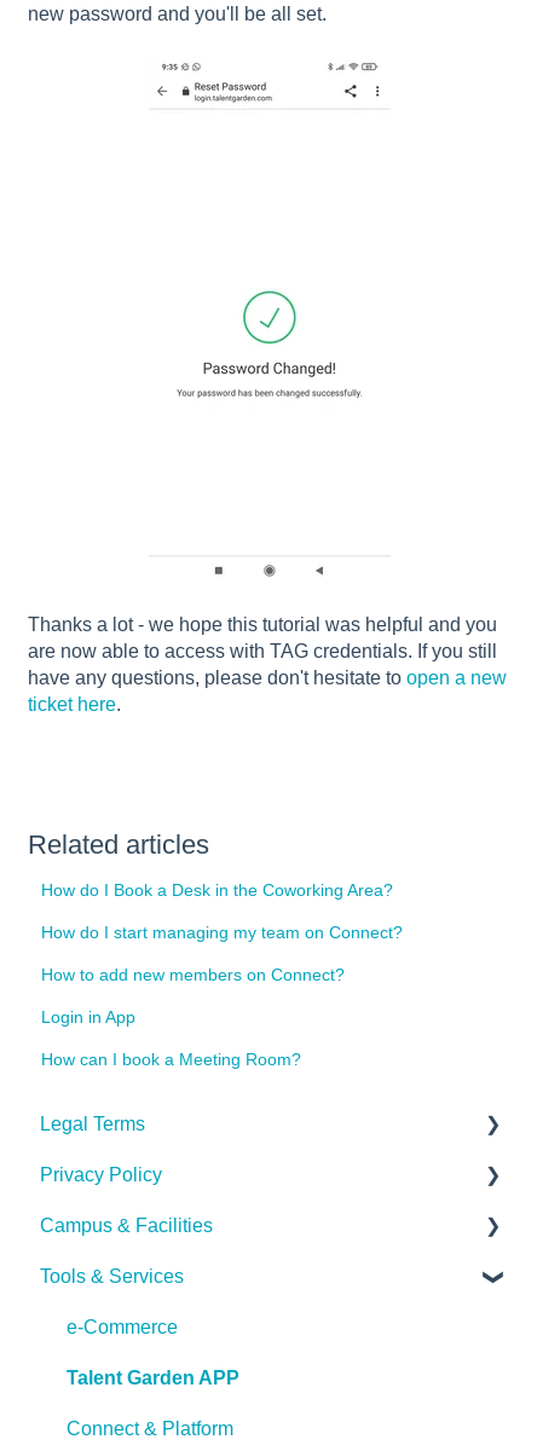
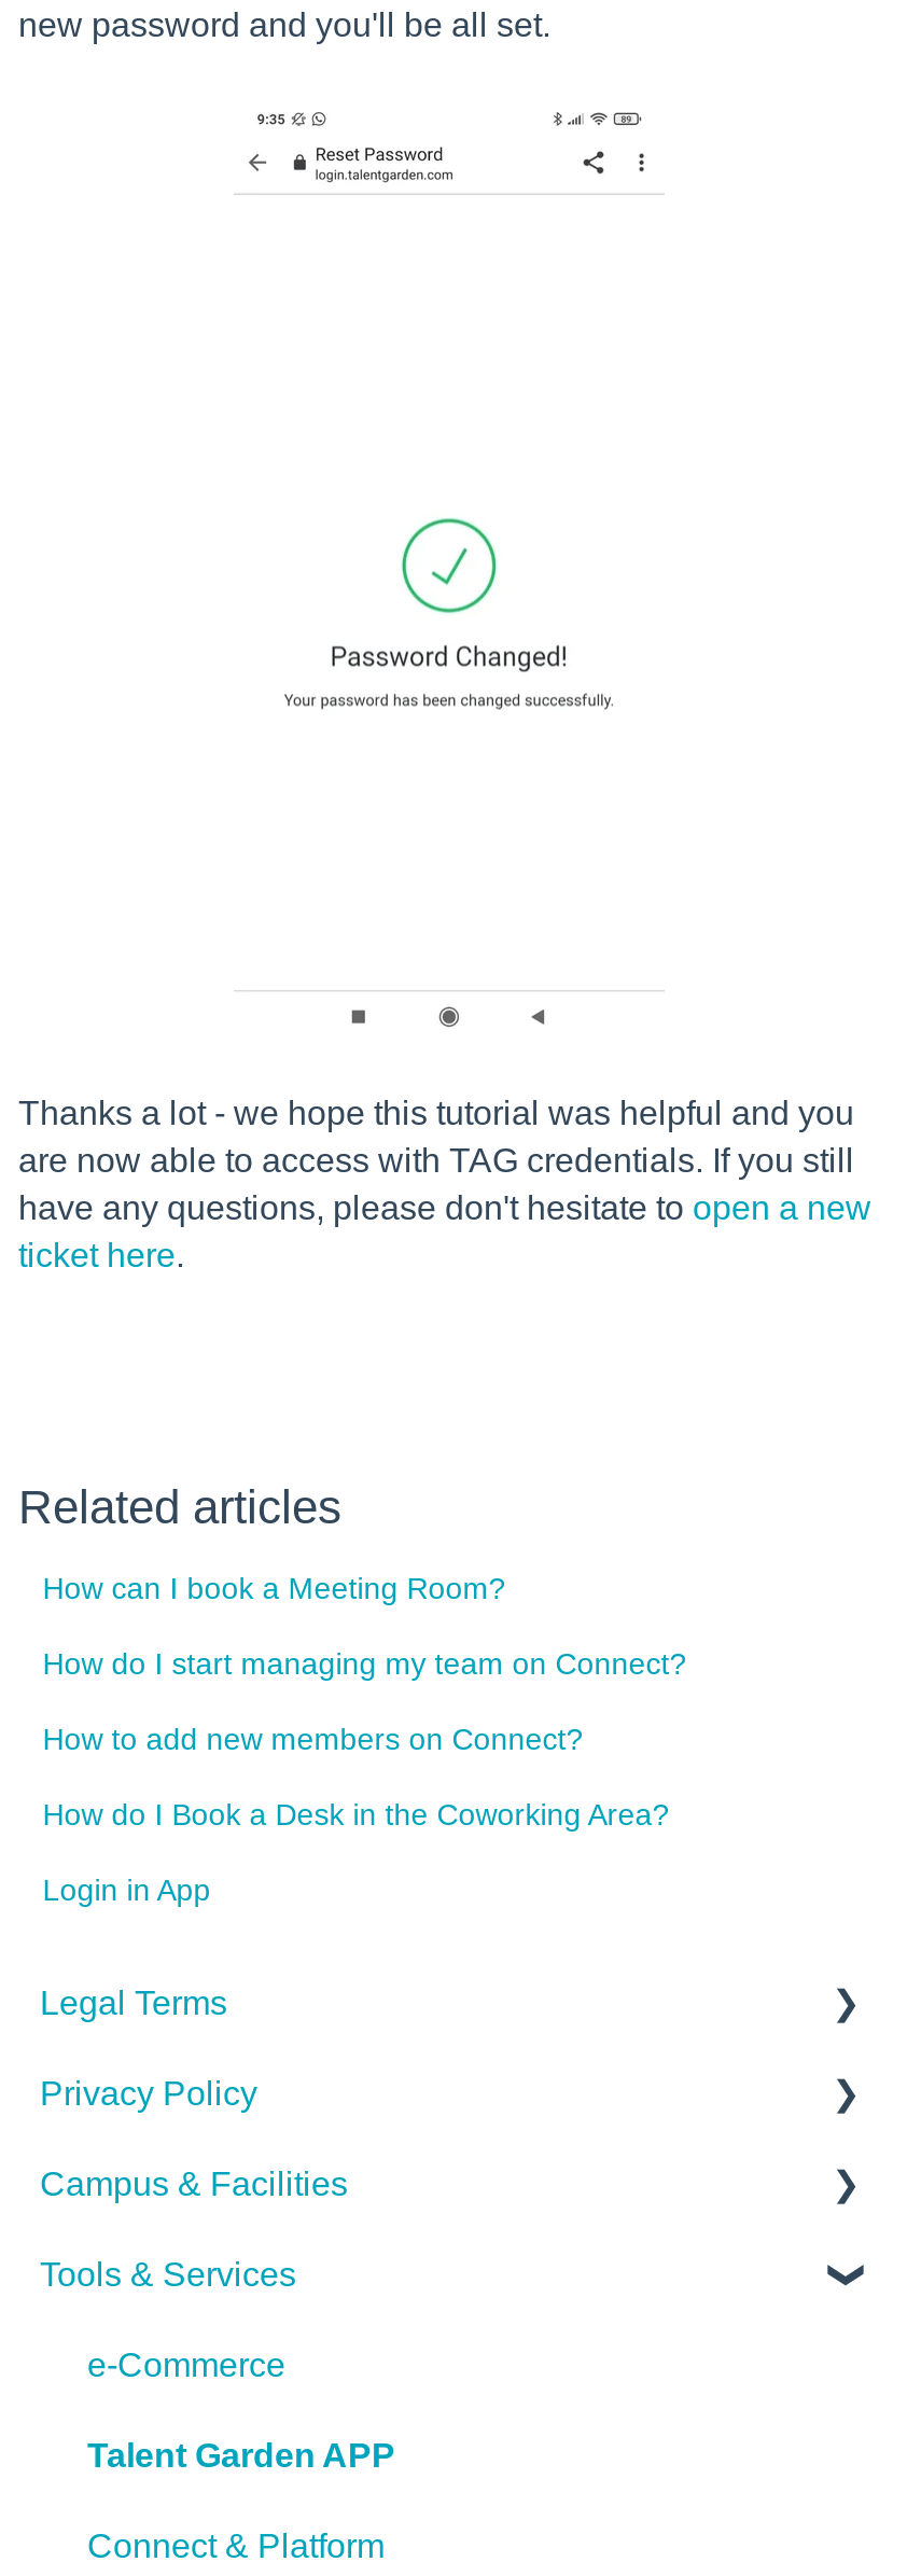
moved [41,881,393,900] -> [42,1797,669,1831]: How do I Book a Desk in the Coworking Area?
moved [41,1008,136,1027] -> [42,1872,210,1907]: Login in App
moved [41,1050,301,1069] -> [42,1571,506,1605]: How can I book a Meeting Room?

